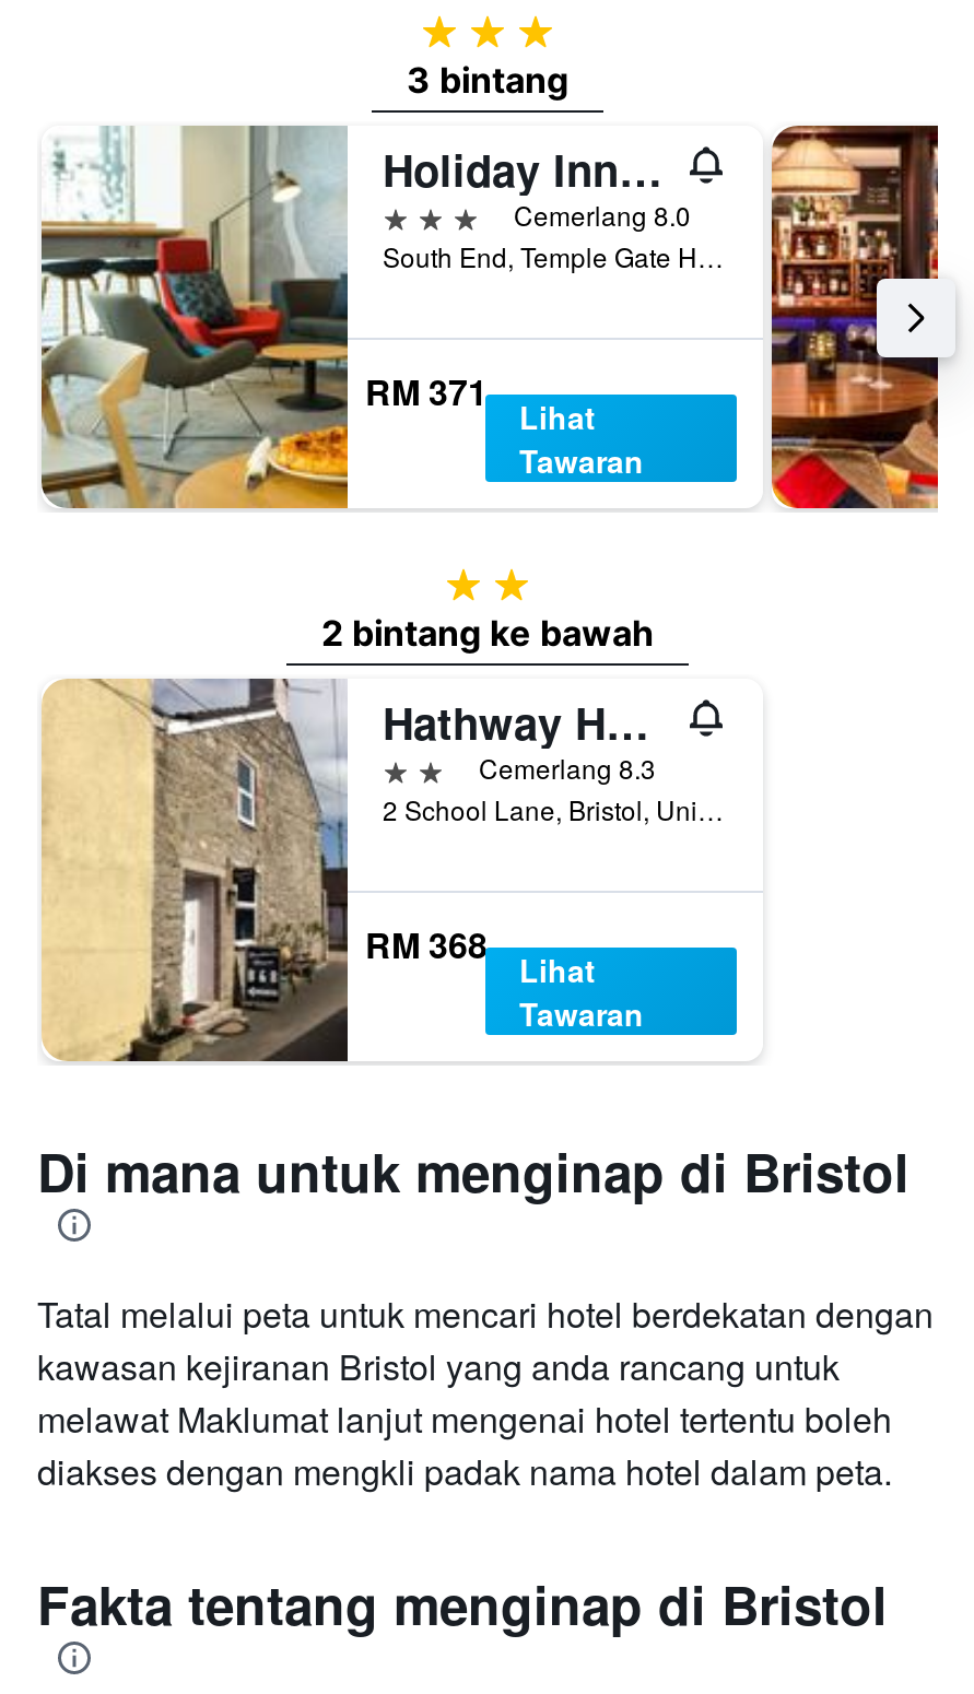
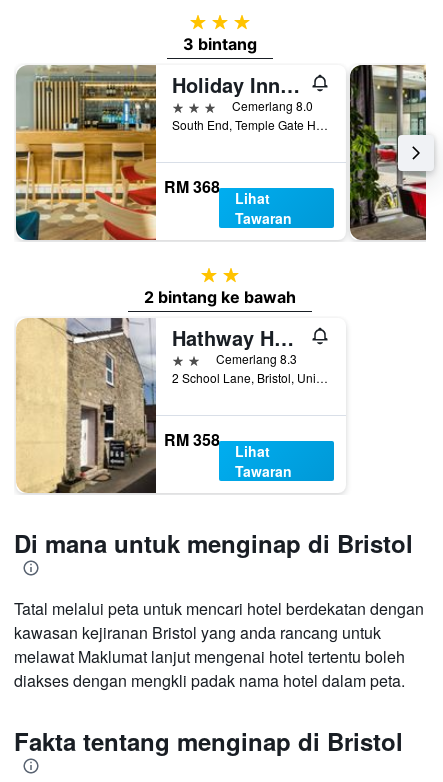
[39,126,488,510] [image] | RM 371 -> [15,65,220,241] [image] | RM 368
[770,123,940,510] [image] -> [349,64,427,241] [image]
[365,918,488,968] RM 368 -> [164,427,220,450] RM 358

